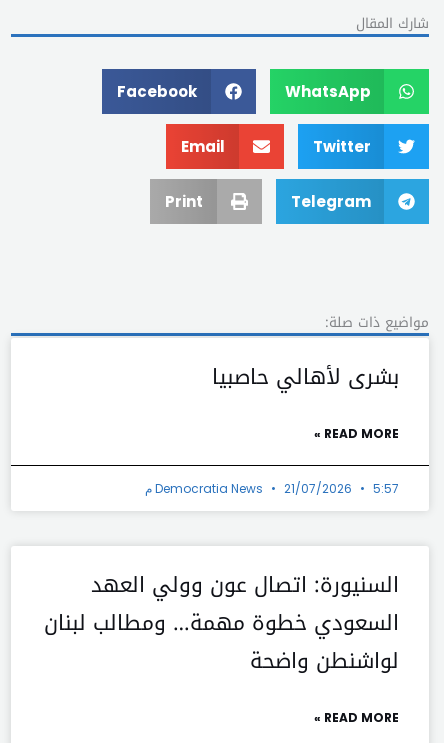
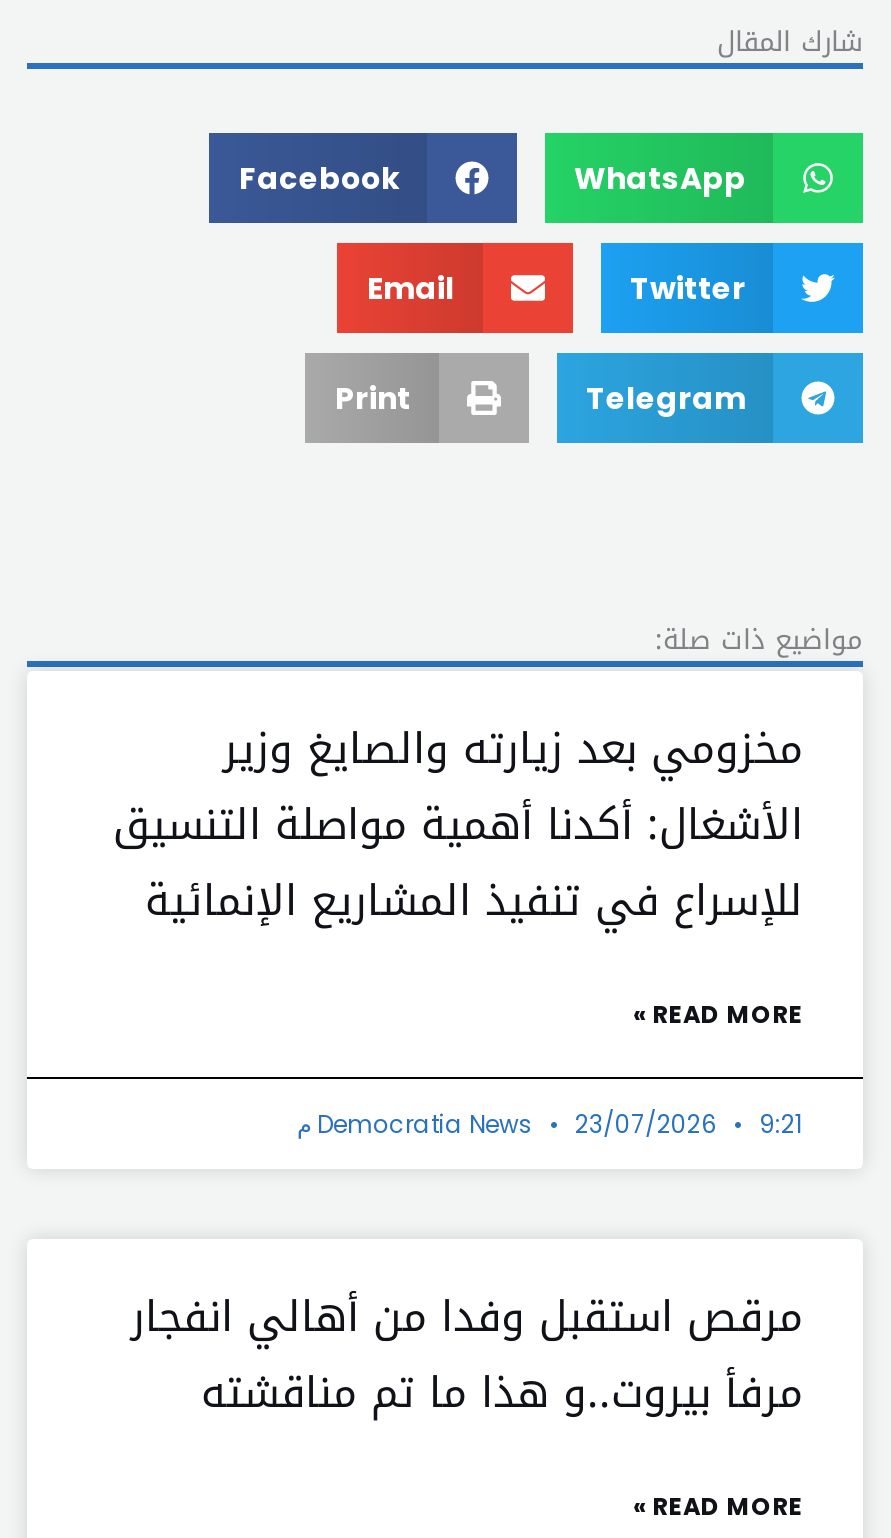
[212,357,399,397] بشرى لأهالي حاصبيا -> [113,710,803,942] مخزومي بعد زيارته والصايغ وزير | الأشغال: أكدنا أهمية مواصلة التنسيق | للإسراع في تنفيذ المشاريع الإنمائية
moved [155,425,399,497] -> [317,998,803,1142]: READ MORE » | Democratia News
[281,480,399,497] 21/07/2026 | 5:57 م -> [569,1108,803,1142] 23/07/2026 | 9:21 م
[44,565,399,681] السنيورة: اتصال عون وولي العهد | السعودي خطوة مهمة… ومطالب لبنان | لواشنطن واضحة -> [131,1278,803,1434] مرقص استقبل وفدا من أهالي انفجار | مرفأ بيروت..و هذا ما تم مناقشته

